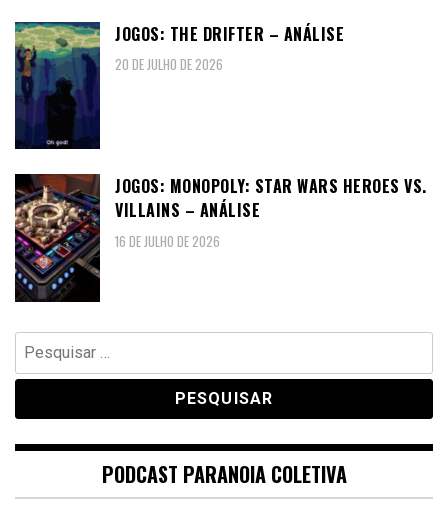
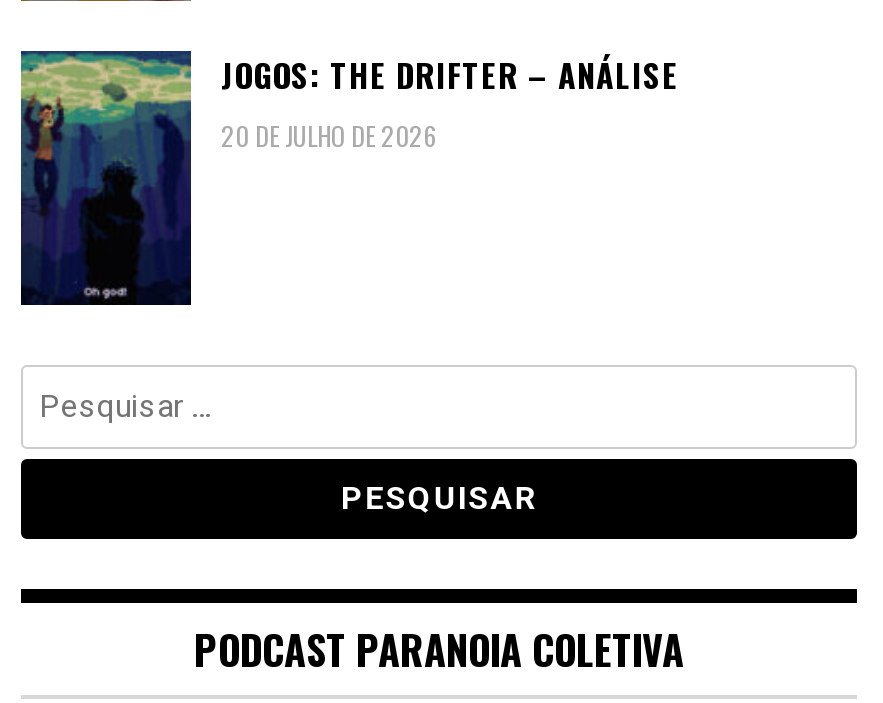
[14,173,426,303] [image] | JOGOS: MONOPOLY: STAR WARS HEROES VS. | VILLAINS – ANÁLISE | 16 DE JULHO DE 2026 -> none

